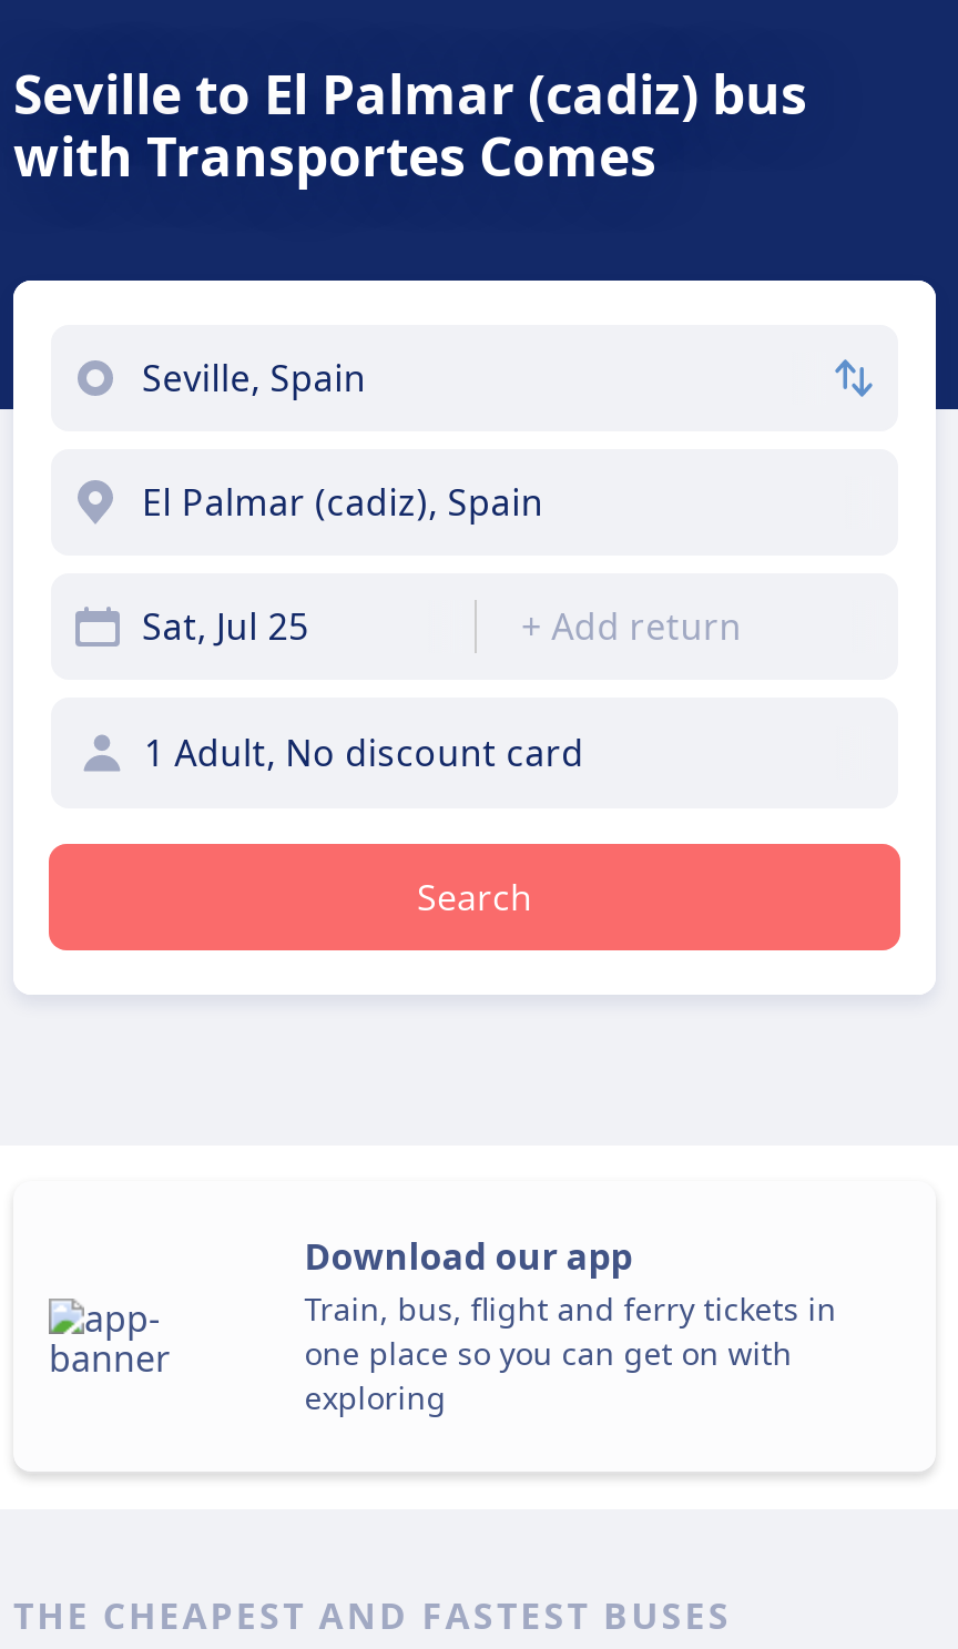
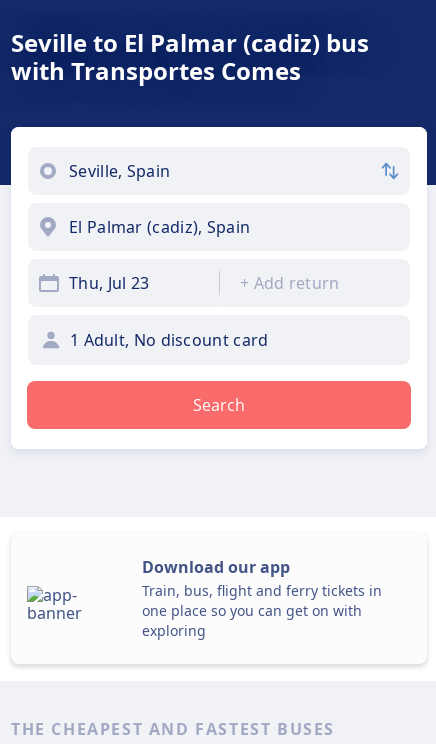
[142,602,309,651] Sat, Jul 25 -> [69,272,149,294] Thu, Jul 23

